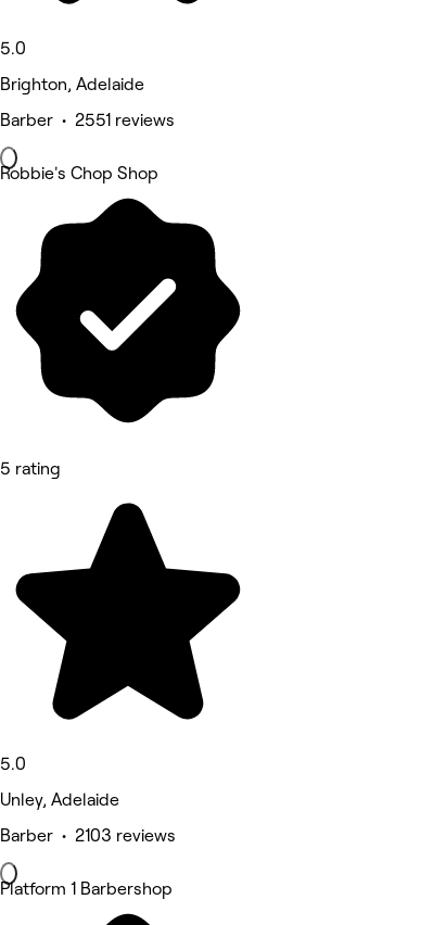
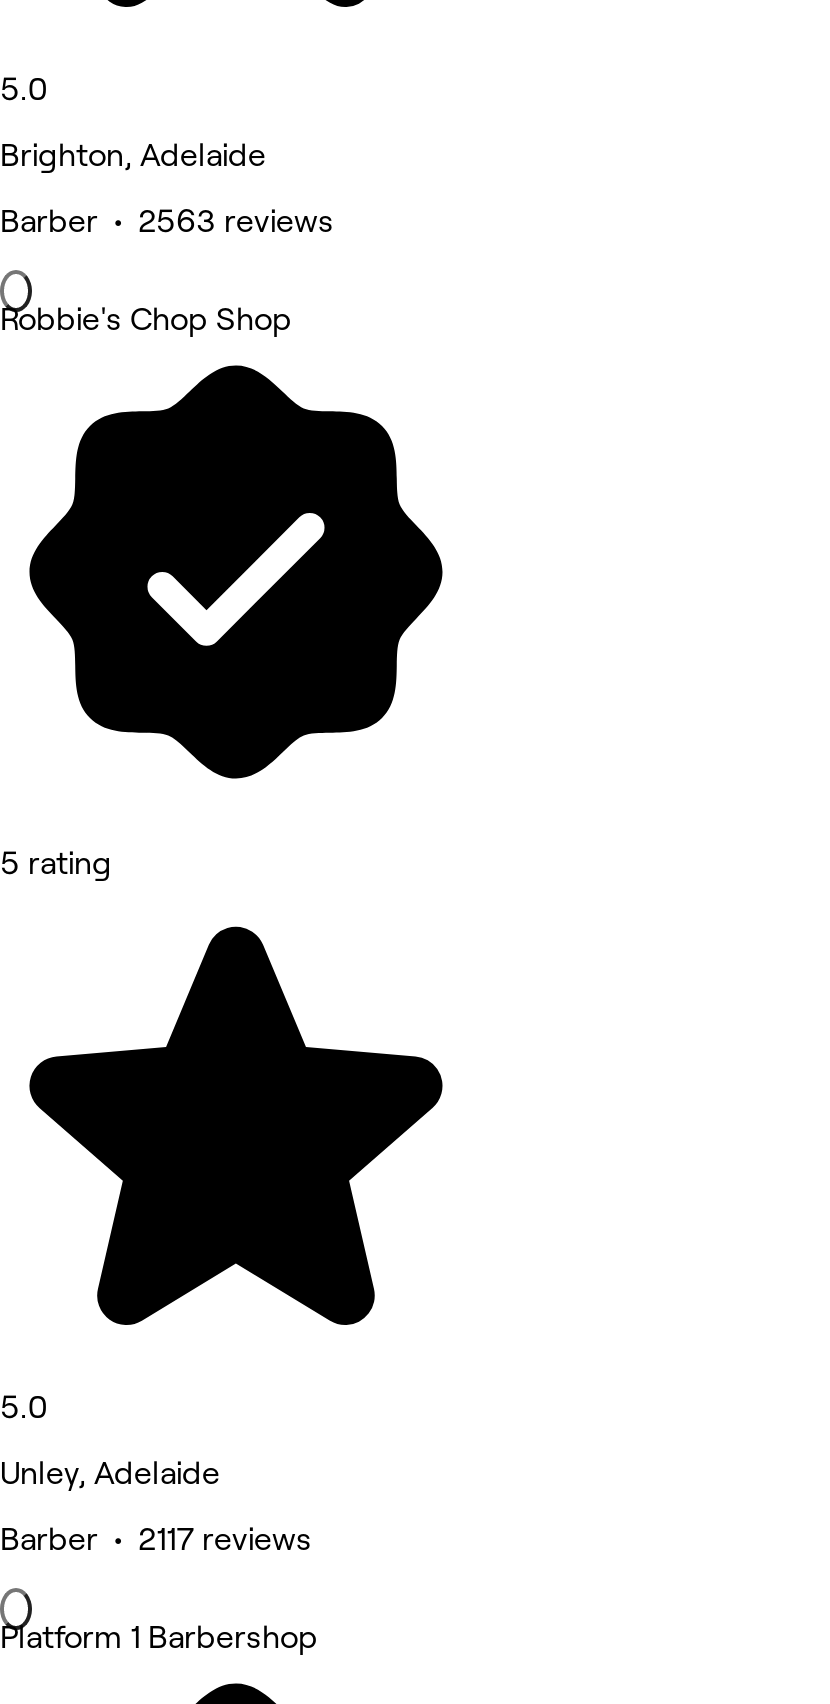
[0,111,175,129] Barber • 2551 reviews -> [0,204,334,238] Barber • 2563 reviews
[0,826,176,844] Barber • 2103 reviews -> [0,1522,312,1556] Barber • 2117 reviews

